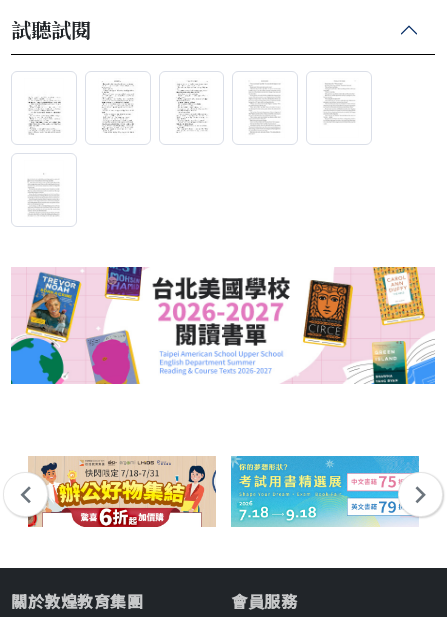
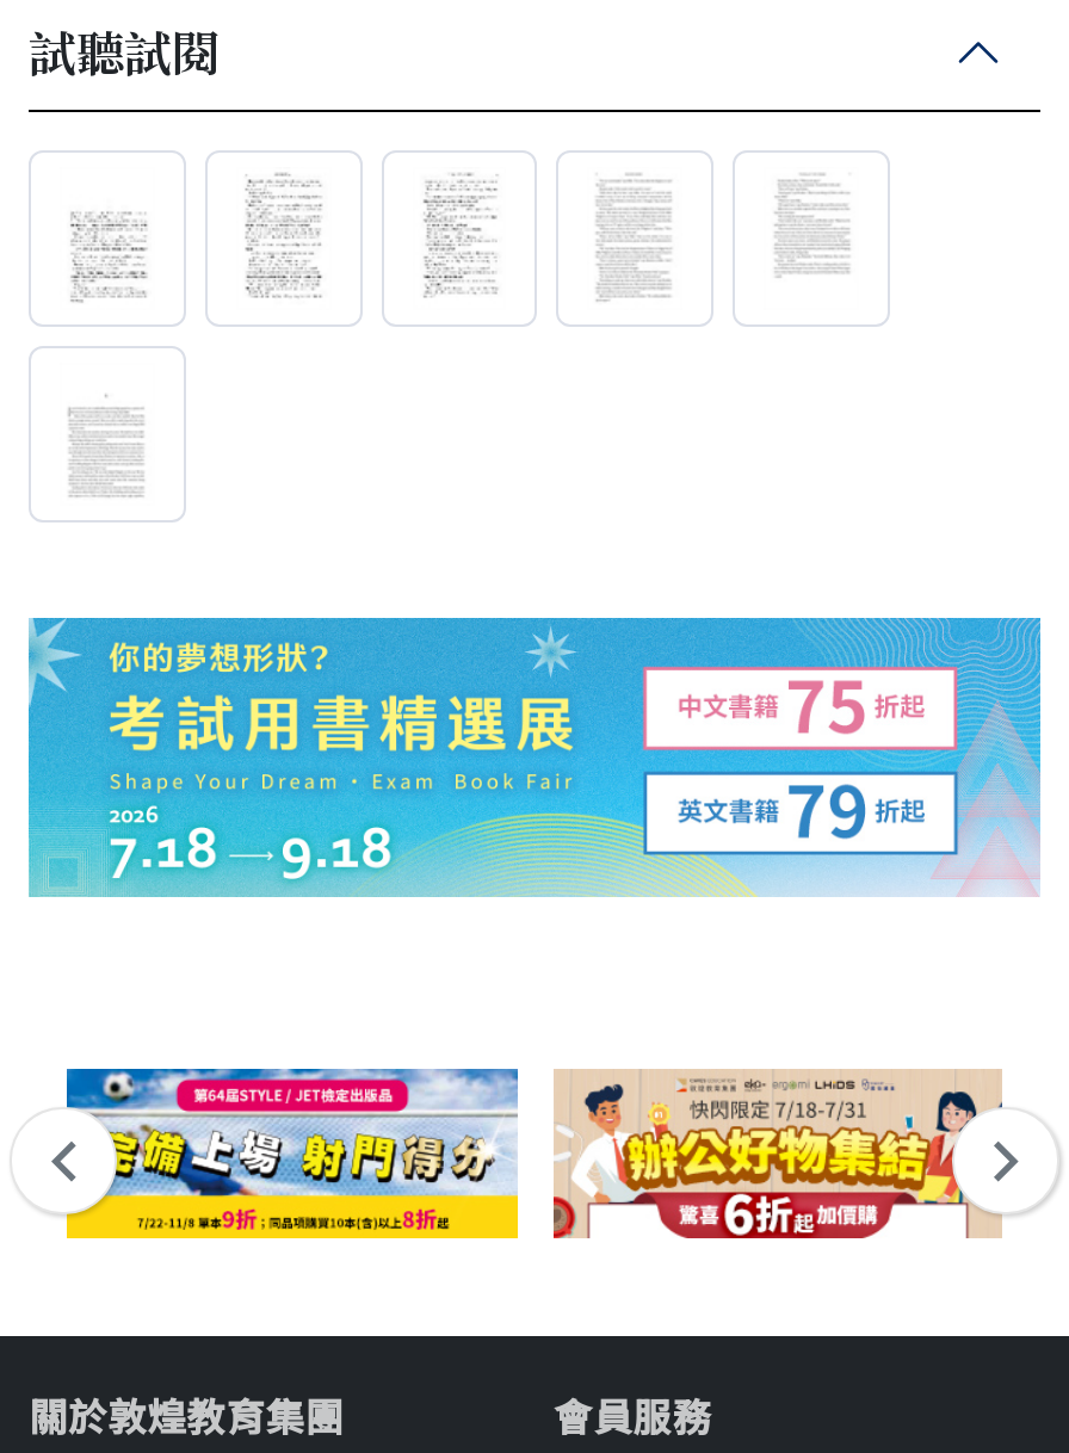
[10,266,435,385] [image] -> [26,616,1043,899] [image]
[27,456,216,528] [image] -> [64,1066,520,1241] [image]
[230,455,420,528] [image] -> [551,1069,1002,1241] [image]

